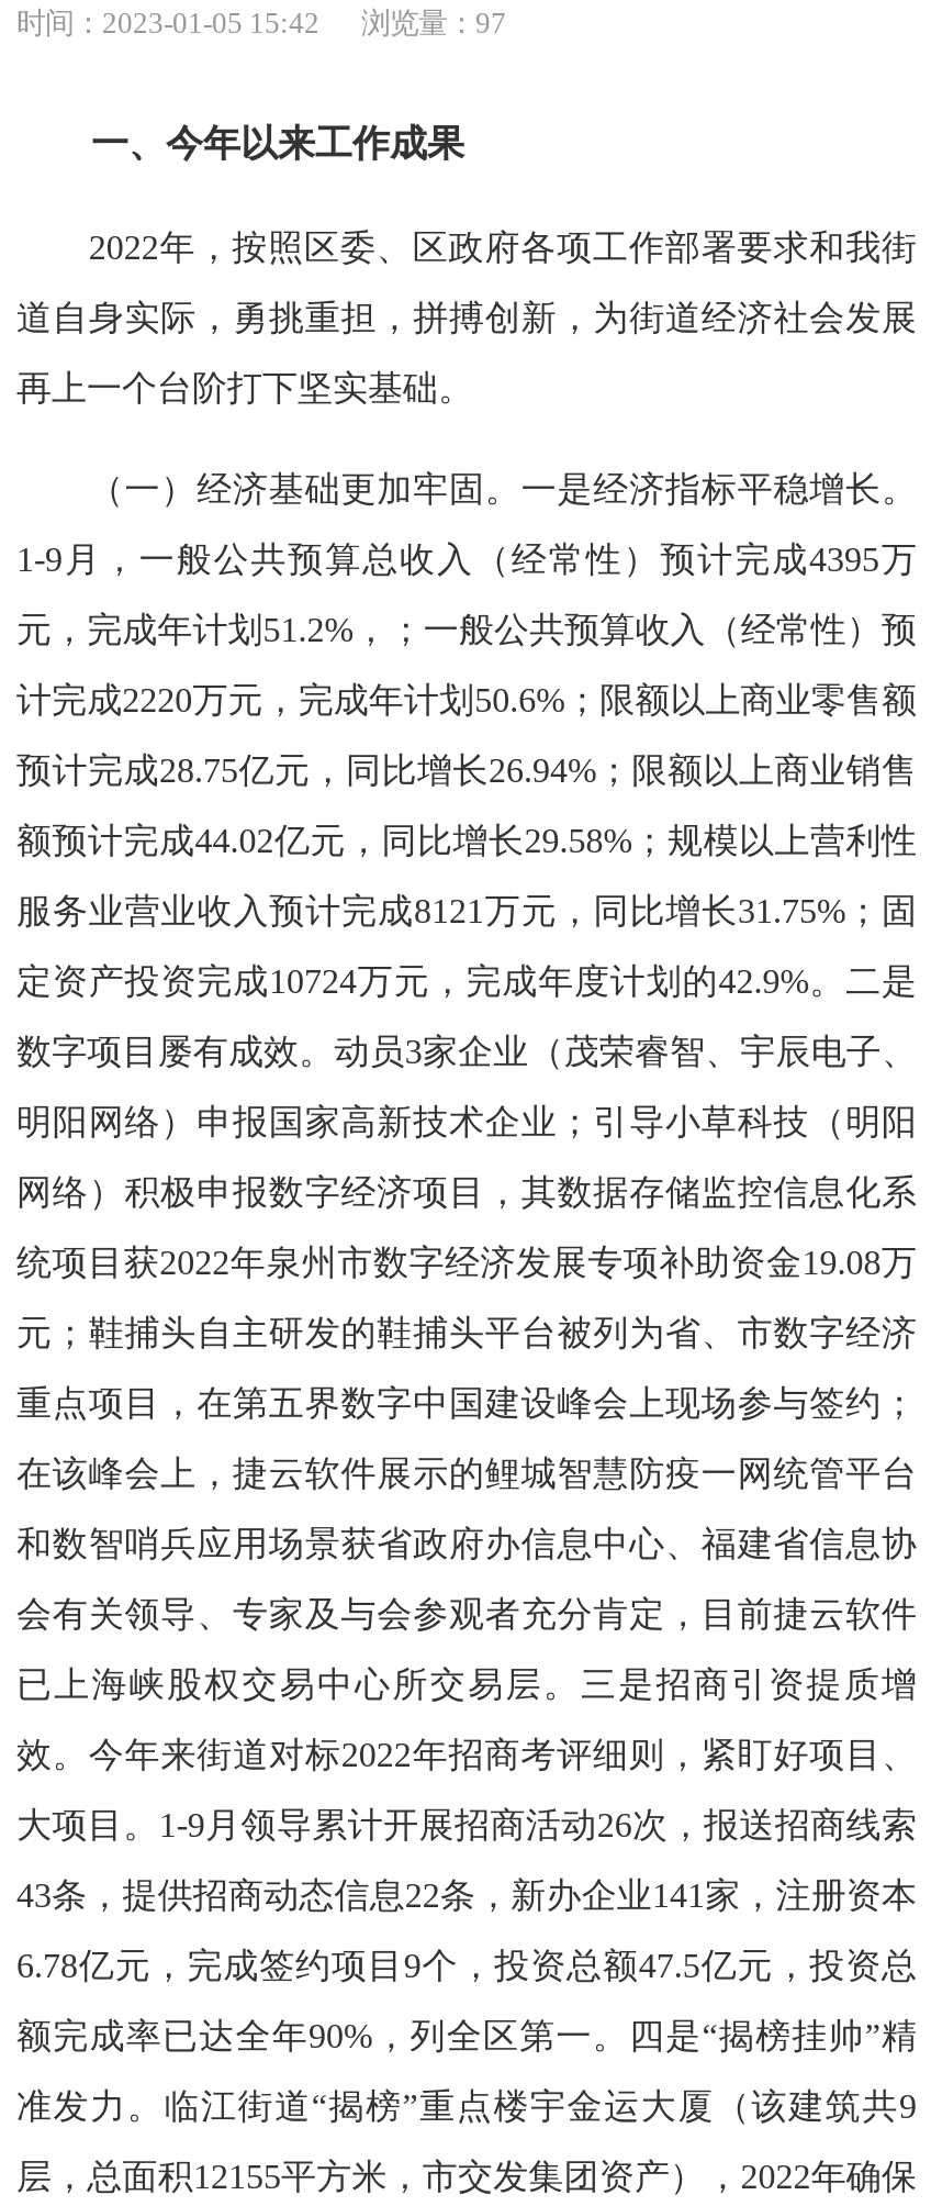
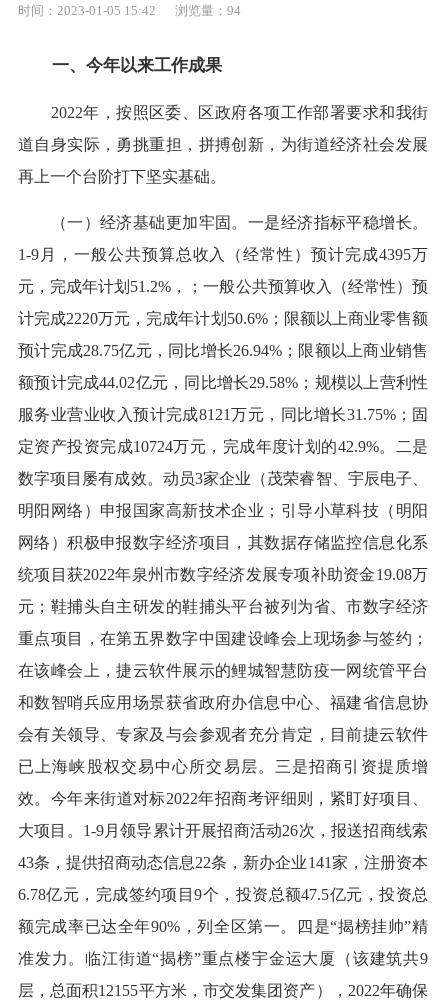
[16,6,506,39] 时间：2023-01-05 15:42 浏览量：97 -> [18,3,241,18] 时间：2023-01-05 15:42 浏览量：94

